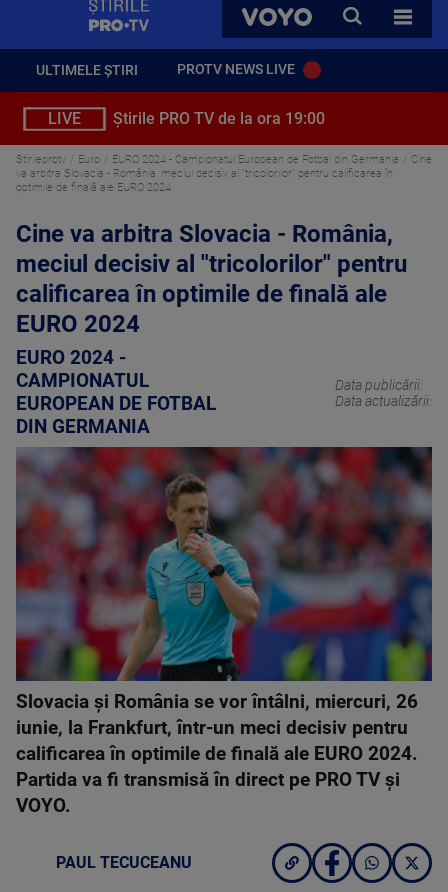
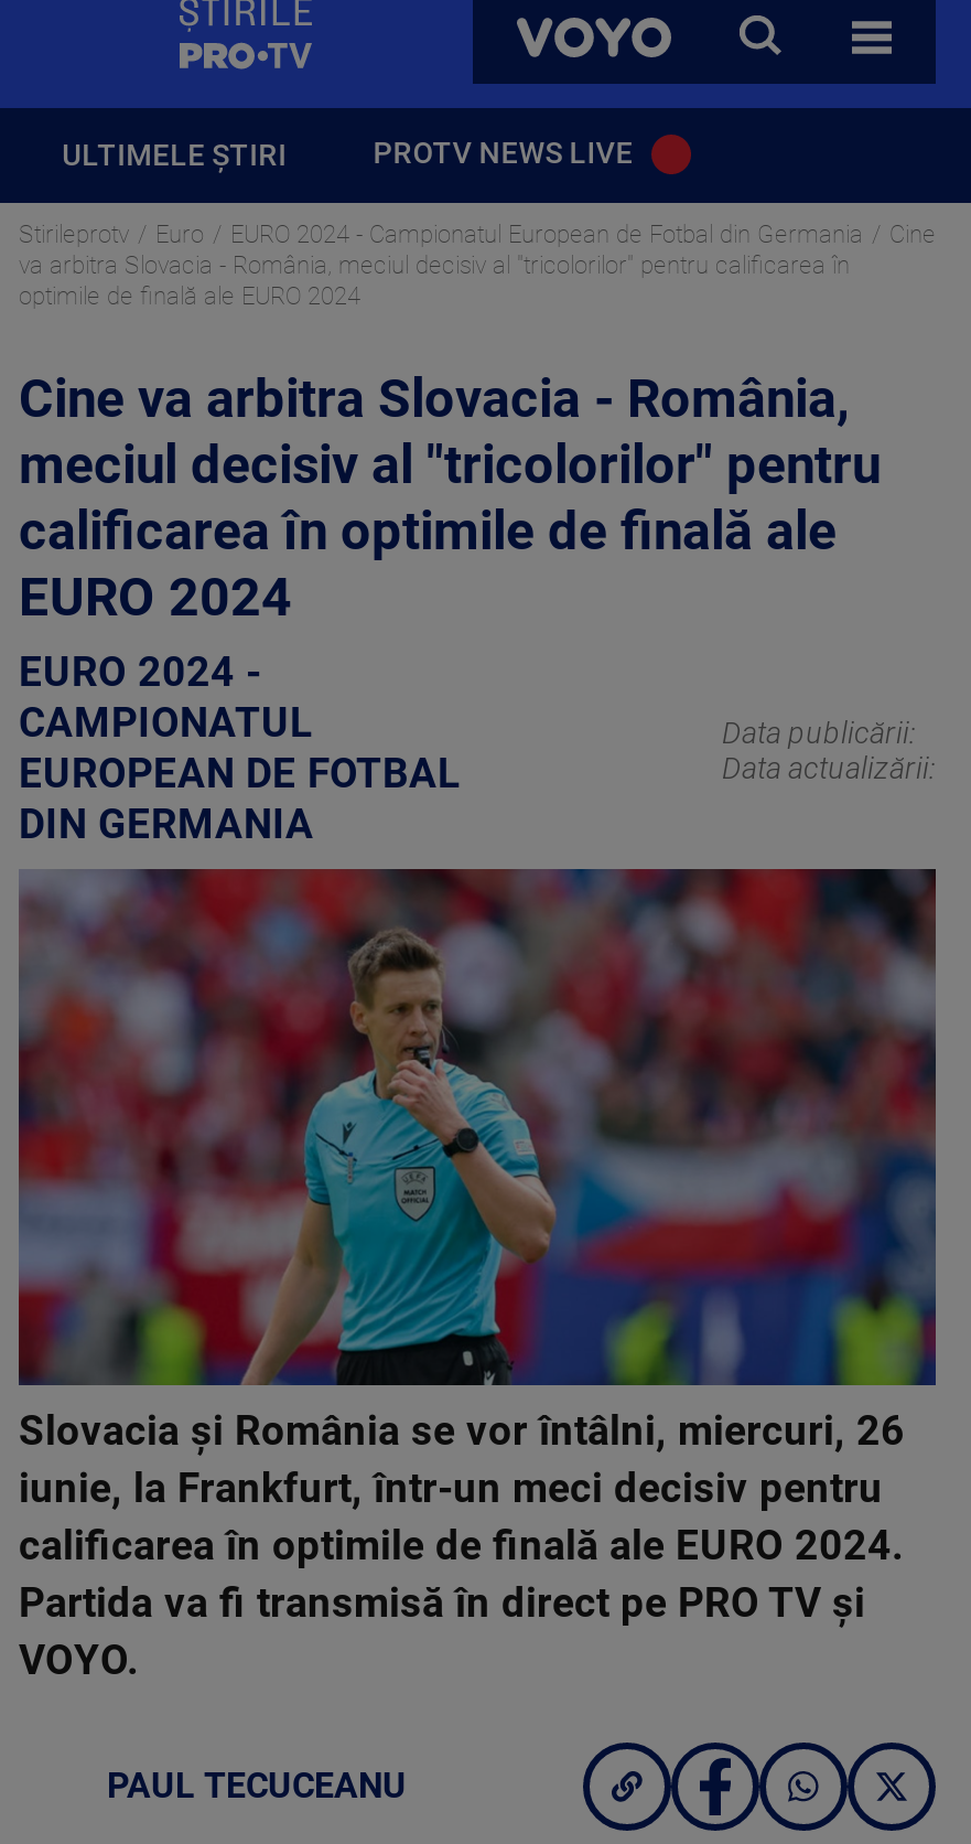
[48,109,325,128] LIVE | Știrile PRO TV de la ora 19:00 -> none

